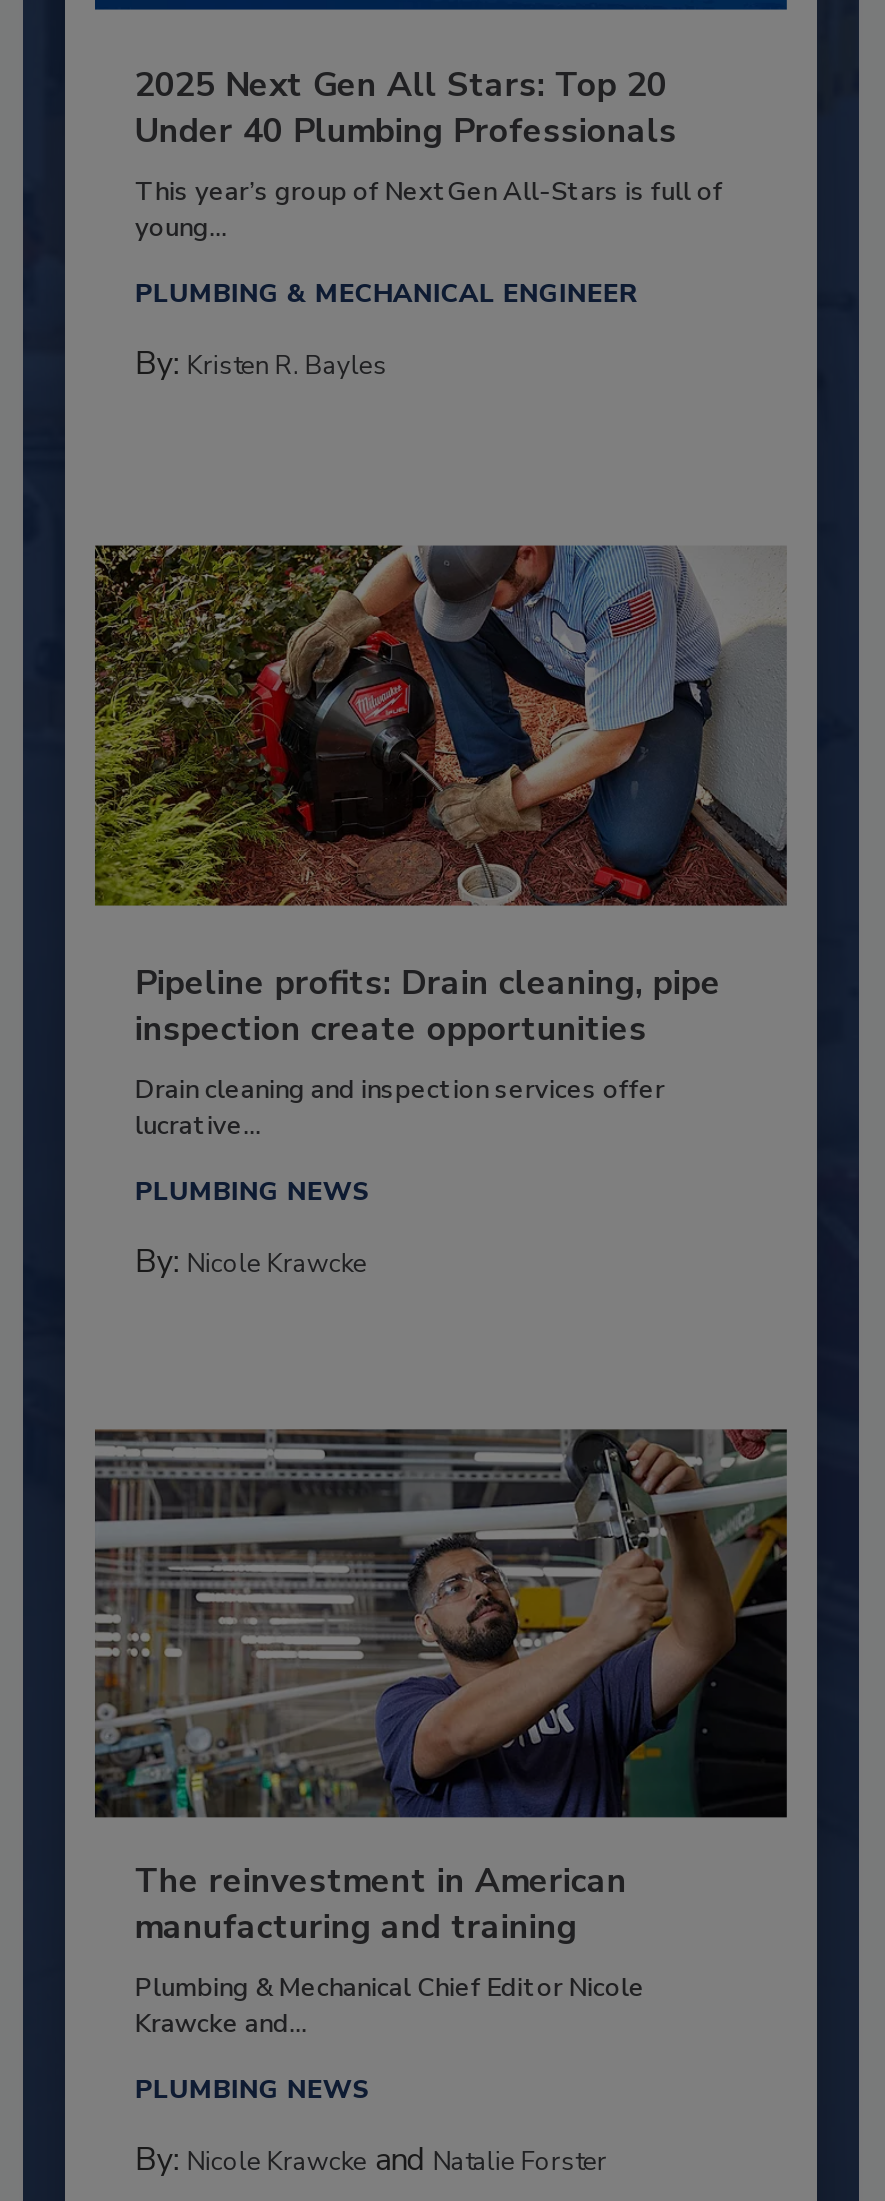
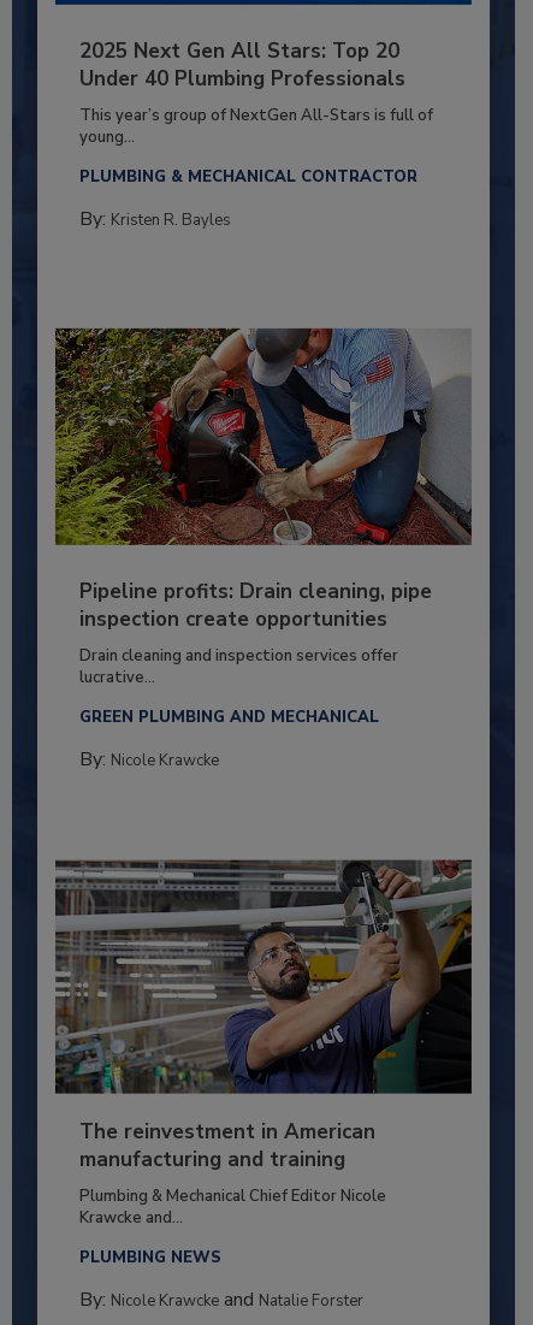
[135,277,637,313] PLUMBING & MECHANICAL ENGINEER -> [79,167,417,188] PLUMBING & MECHANICAL CONTRACTOR
[135,1174,371,1210] PLUMBING NEWS -> [79,707,379,728] GREEN PLUMBING AND MECHANICAL

